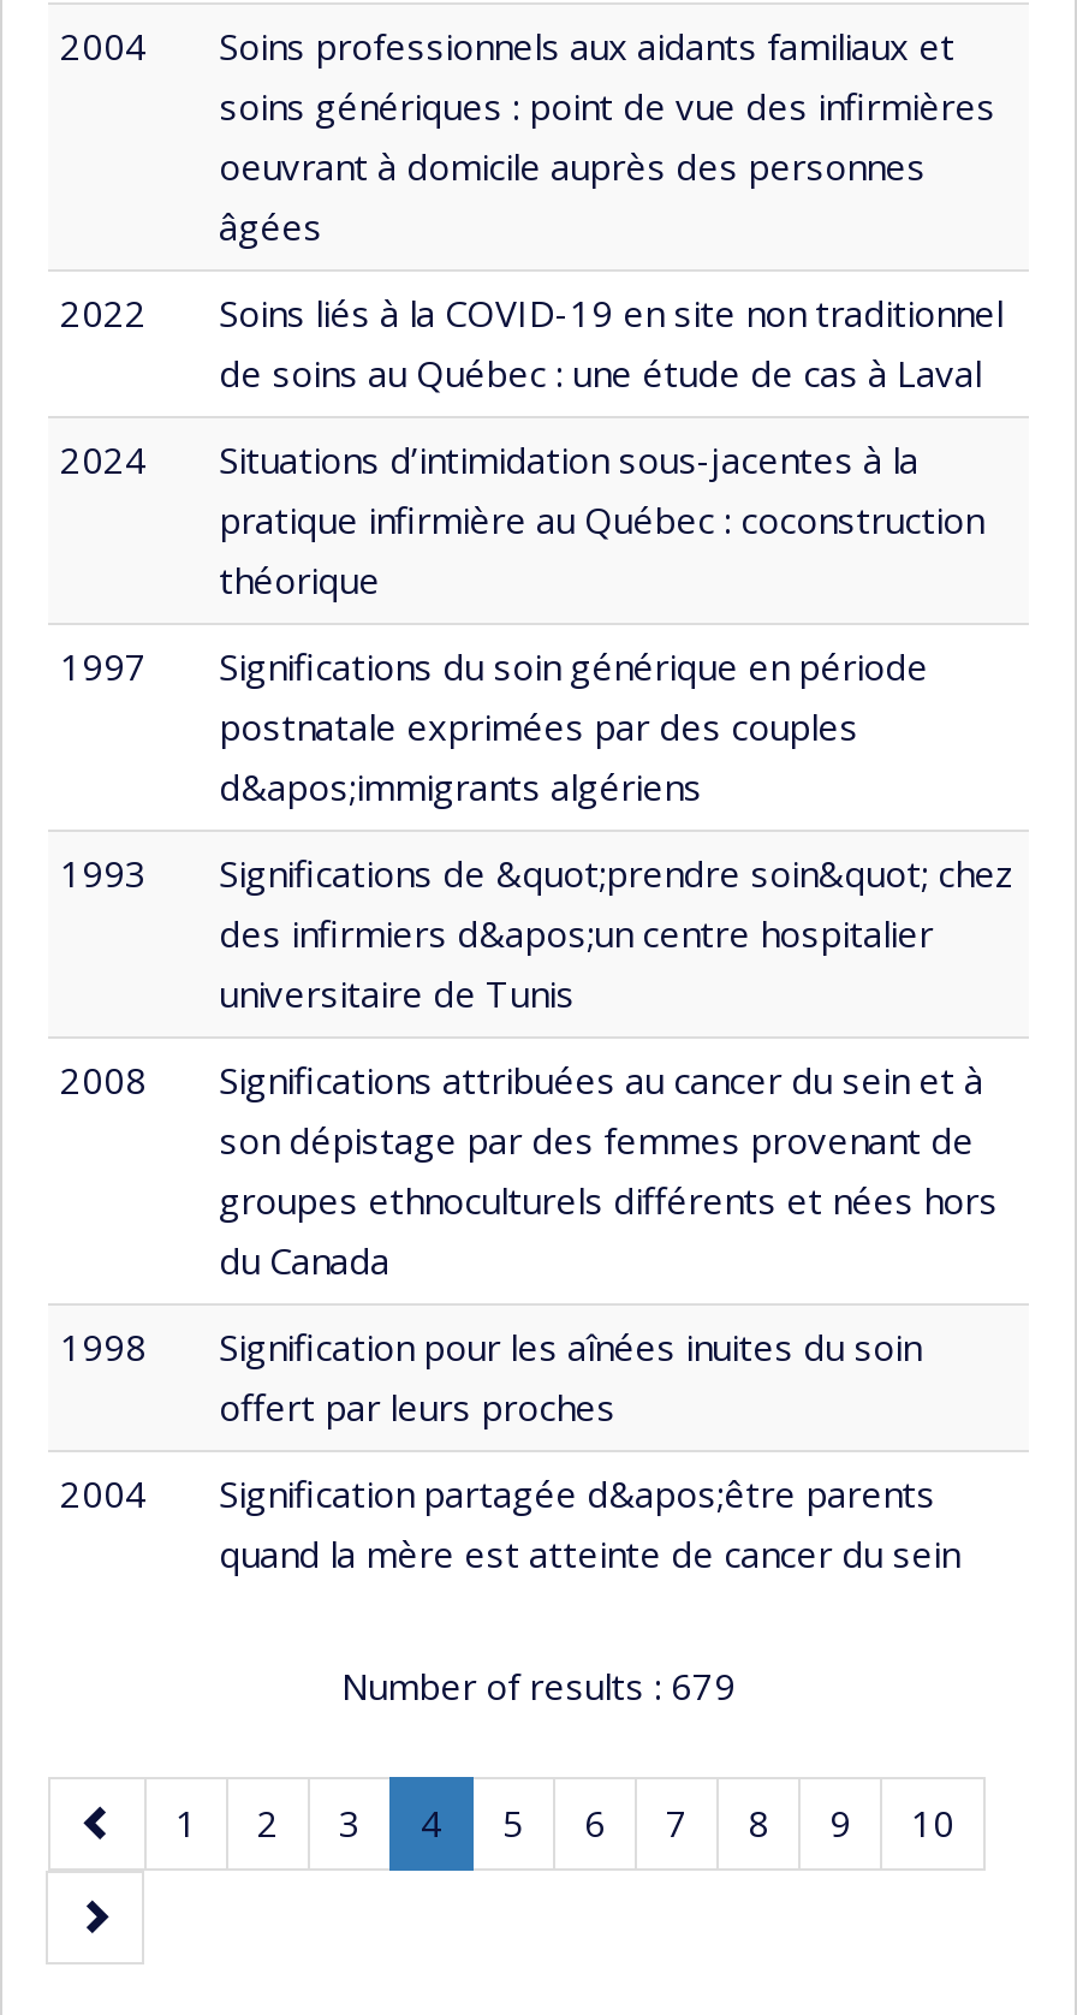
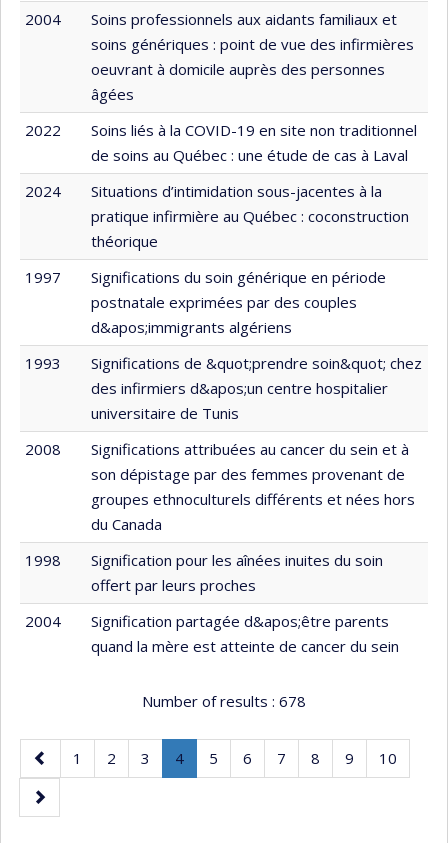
[341,1661,736,1709] Number of results : 679 -> [142,691,306,711] Number of results : 678

